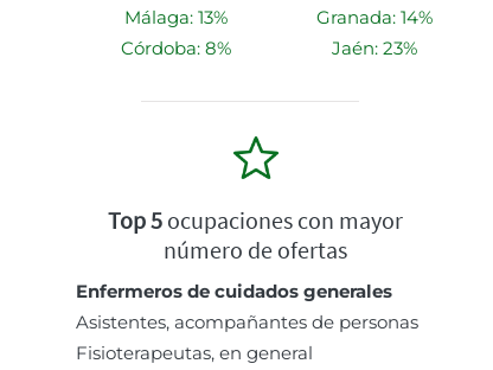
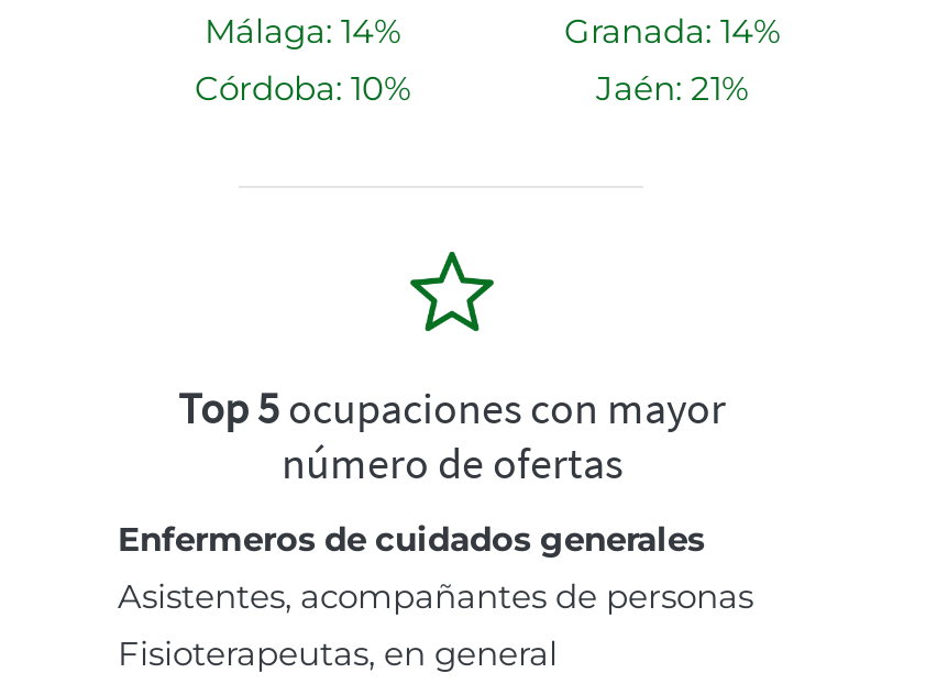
[124,6,227,29] Málaga: 13% -> [205,9,400,51] Málaga: 14%
[120,37,231,60] Córdoba: 8% -> [195,66,410,108] Córdoba: 10%
[332,37,417,60] Jaén: 23% -> [596,66,748,108] Jaén: 21%

